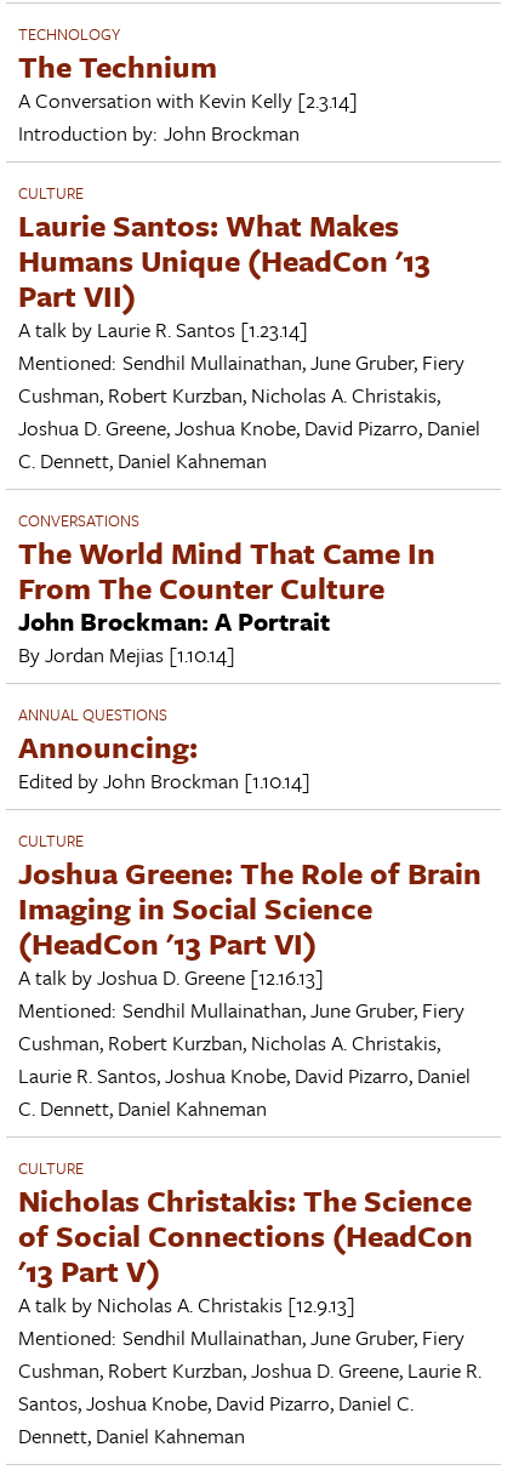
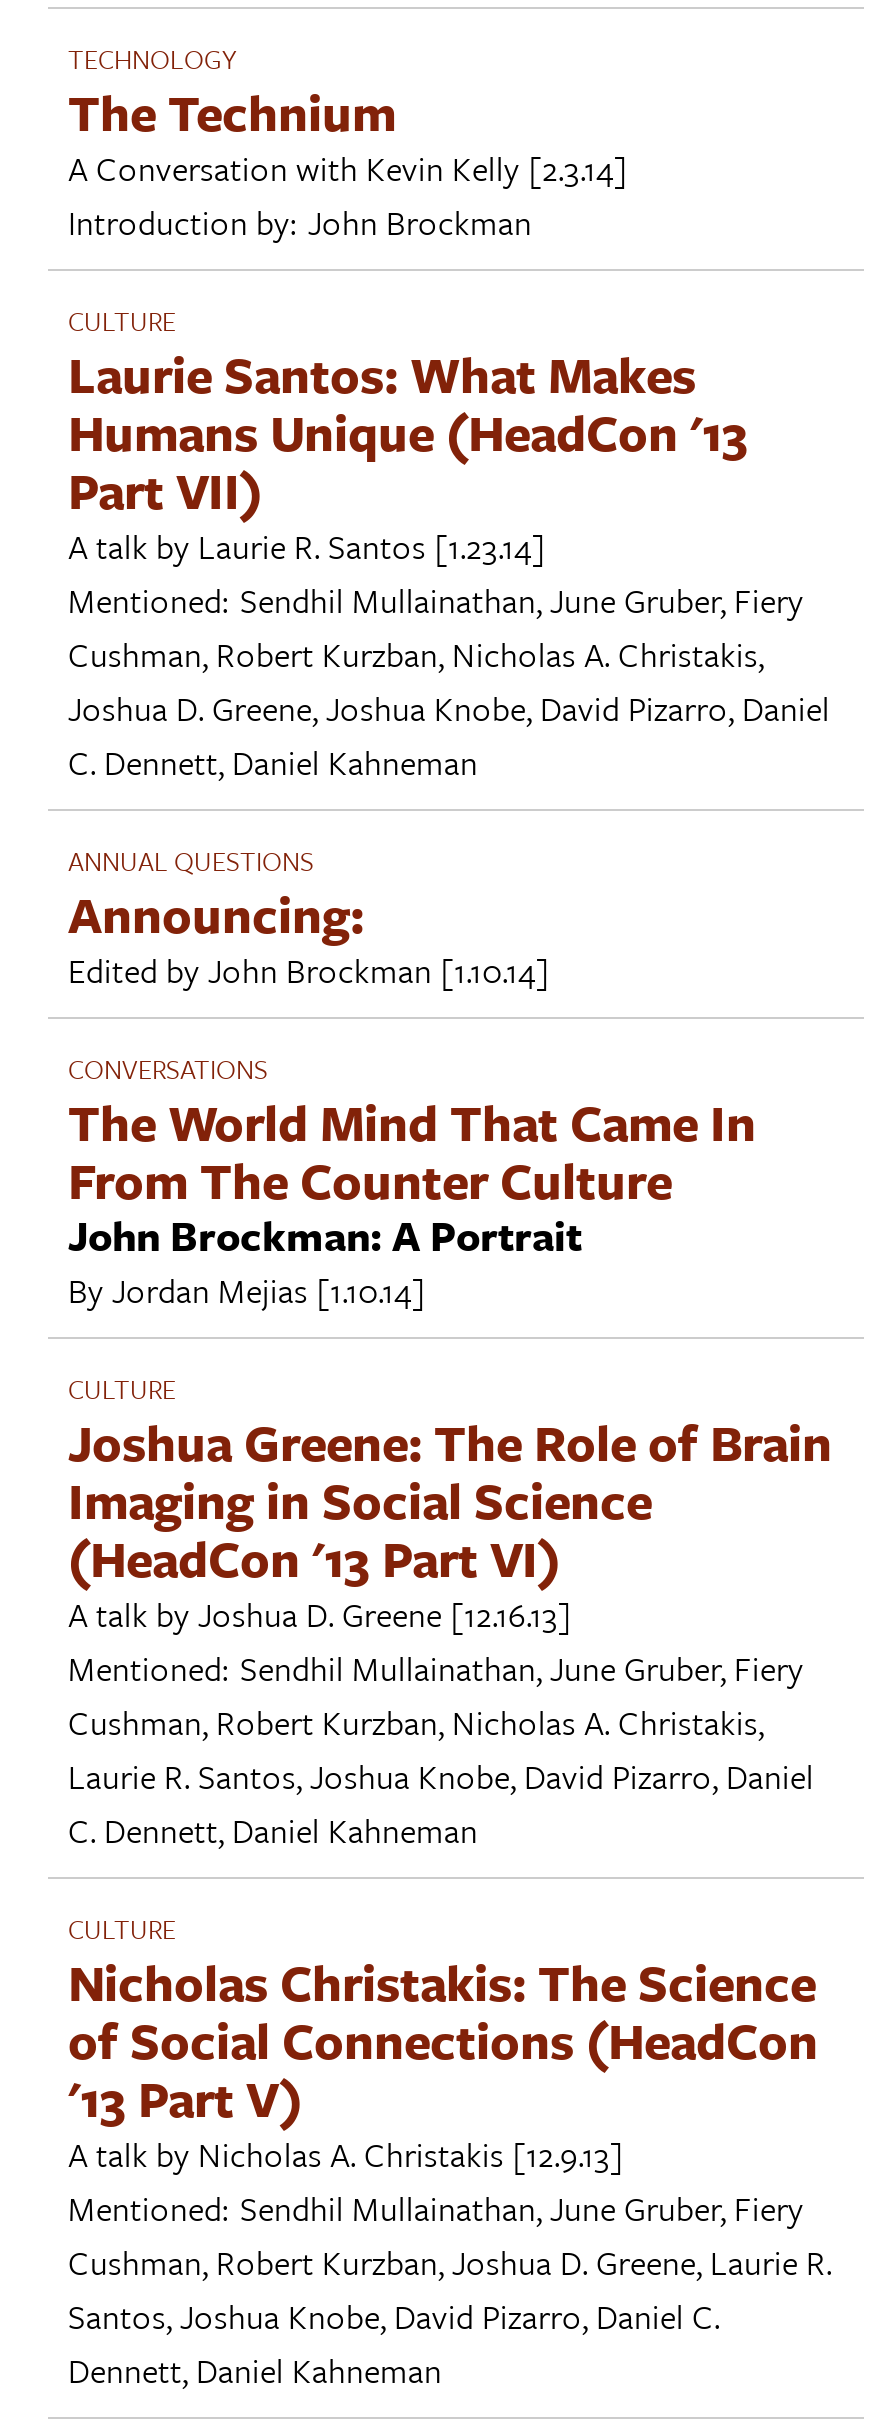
moved [18,508,435,669] -> [68,1048,756,1314]: CONVERSATIONS | The World Mind That Came In | From The Counter Culture | John Brockman: A Portrait | By Jordan Mejias [1.10.14]
moved [18,702,310,795] -> [68,840,550,994]: ANNUAL QUESTIONS | Announcing: | Edited by John Brockman [1.10.14]

